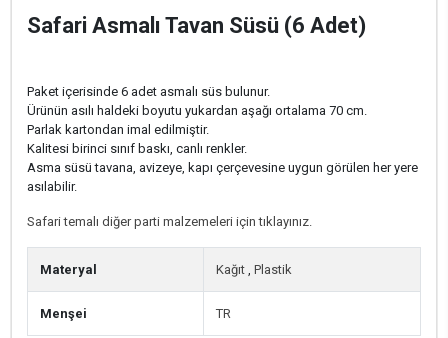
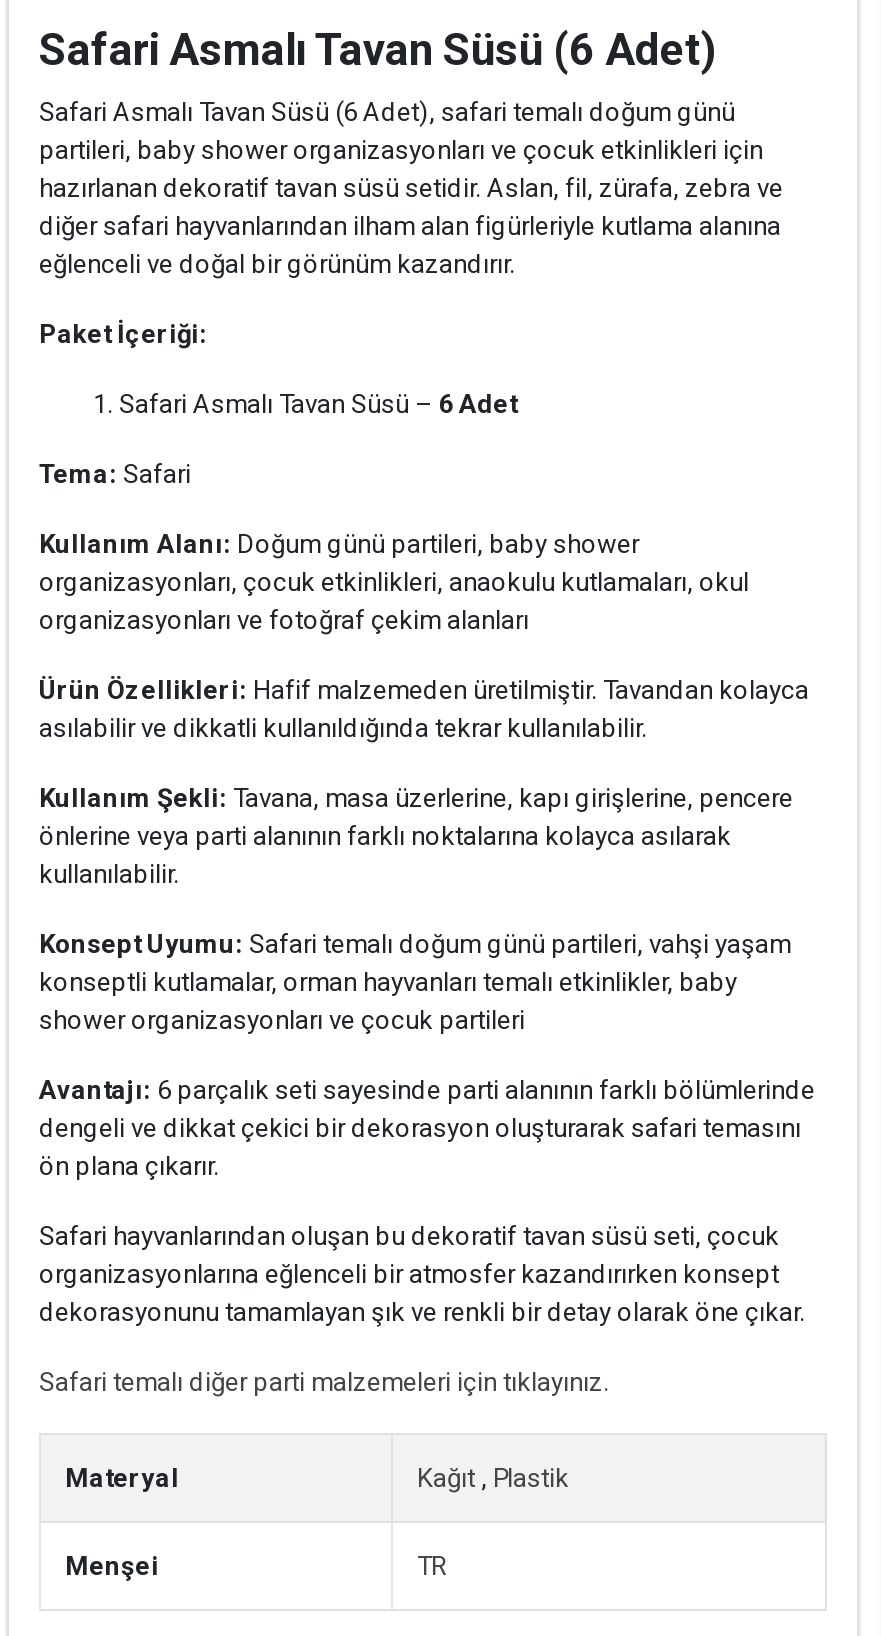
[27,84,418,194] Paket içerisinde 6 adet asmalı süs bulunur. | Ürünün asılı haldeki boyutu yukardan aşağı ortalama 70 cm. | Parlak kartondan imal edilmiştir. | Kalitesi birinci sınıf baskı, canlı renkler. | Asma süsü tavana, avizeye, kapı çerçevesine uygun görülen her yere | asılabilir. -> [39,97,815,1327] Safari Asmalı Tavan Süsü (6 Adet), safari temalı doğum günü | partileri, baby shower organizasyonları ve çocuk etkinlikleri için | hazırlanan dekoratif tavan süsü setidir. Aslan, fil, zürafa, zebra ve | diğer safari hayvanlarından ilham alan figürleriyle kutlama alanına | eğlenceli ve doğal bir görünüm kazandırır. | Paket İçeriği: | Safari Asmalı Tavan Süsü – 6 Adet | Tema: Safari | Kullanım Alanı: Doğum günü partileri, baby shower | organizasyonları, çocuk etkinlikleri, anaokulu kutlamaları, okul | organizasyonları ve fotoğraf çekim alanları | Ürün Özellikleri: Hafif malzemeden üretilmiştir. Tavandan kolayca | asılabilir ve dikkatli kullanıldığında tekrar kullanılabilir. | Kullanım Şekli: Tavana, masa üzerlerine, kapı girişlerine, pencere | önlerine veya parti alanının farklı noktalarına kolayca asılarak | kullanılabilir. | Konsept Uyumu: Safari temalı doğum günü partileri, vahşi yaşam | konseptli kutlamalar, orman hayvanları temalı etkinlikler, baby | shower organizasyonları ve çocuk partileri | Avantajı: 6 parçalık seti sayesinde parti alanının farklı bölümlerinde | dengeli ve dikkat çekici bir dekorasyon oluşturarak safari temasını | ön plana çıkarır. | Safari hayvanlarından oluşan bu dekoratif tavan süsü seti, çocuk | organizasyonlarına eğlenceli bir atmosfer kazandırırken konsept | dekorasyonunu tamamlayan şık ve renkli bir detay olarak öne çıkar.

